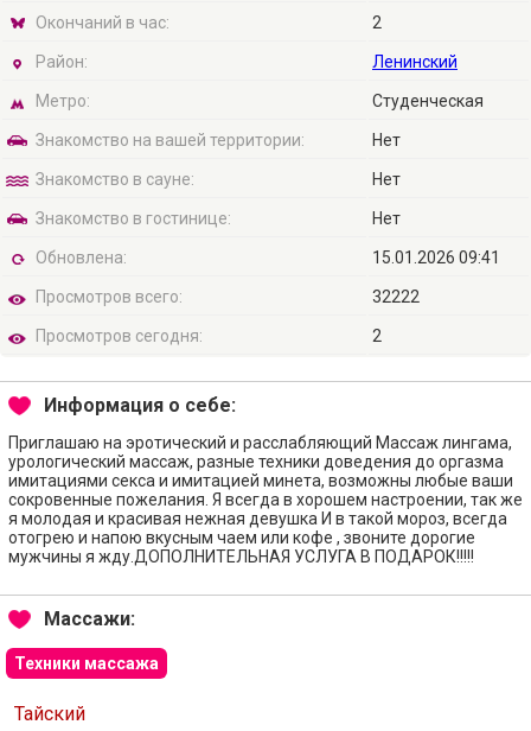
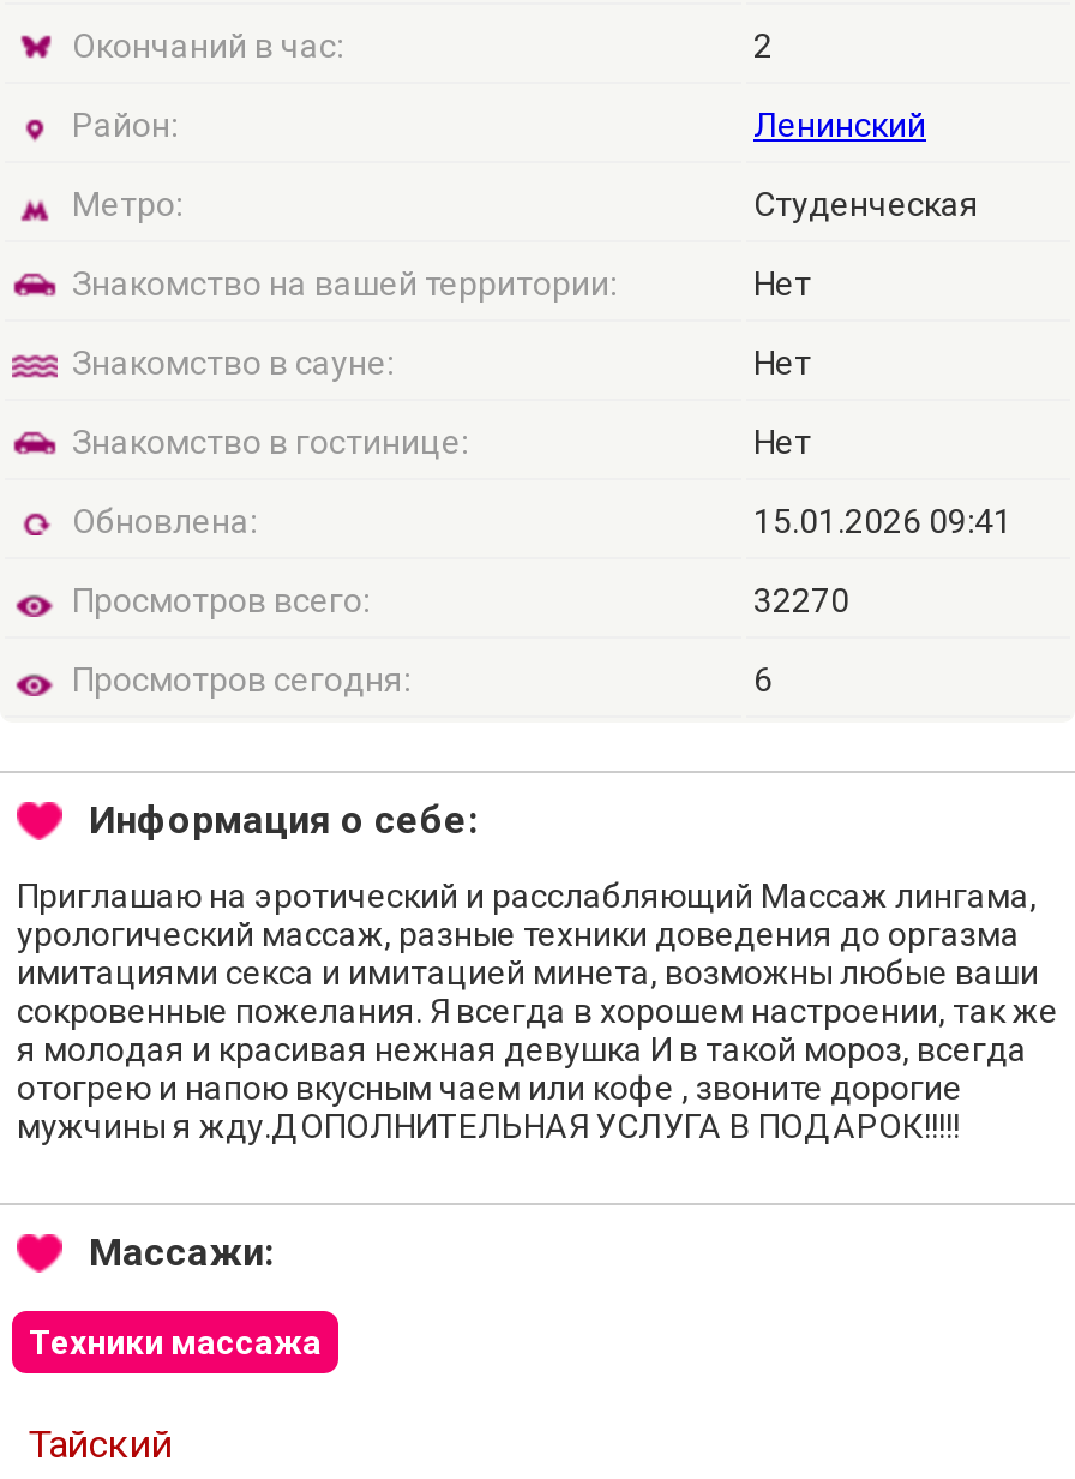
[372,287,420,306] 32222 -> [753,581,849,619] 32270
[372,326,382,345] 2 -> [753,660,773,698] 6

